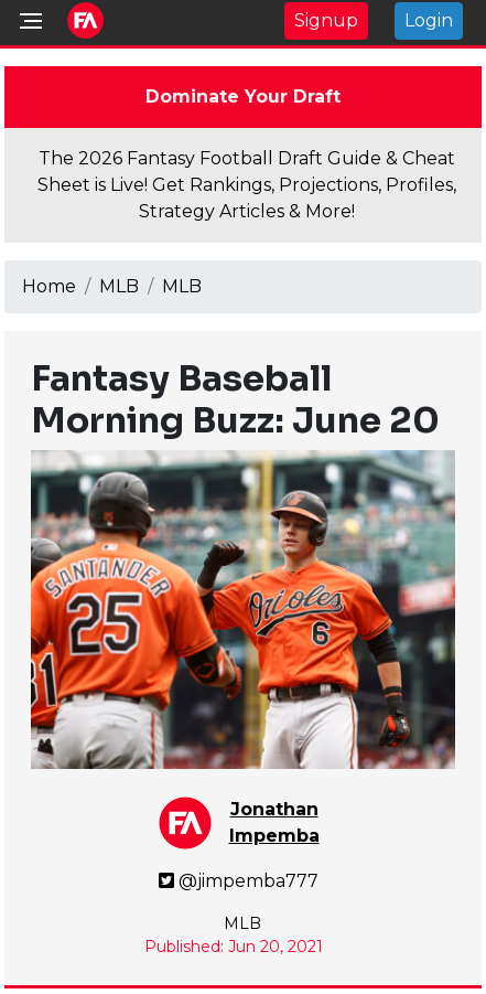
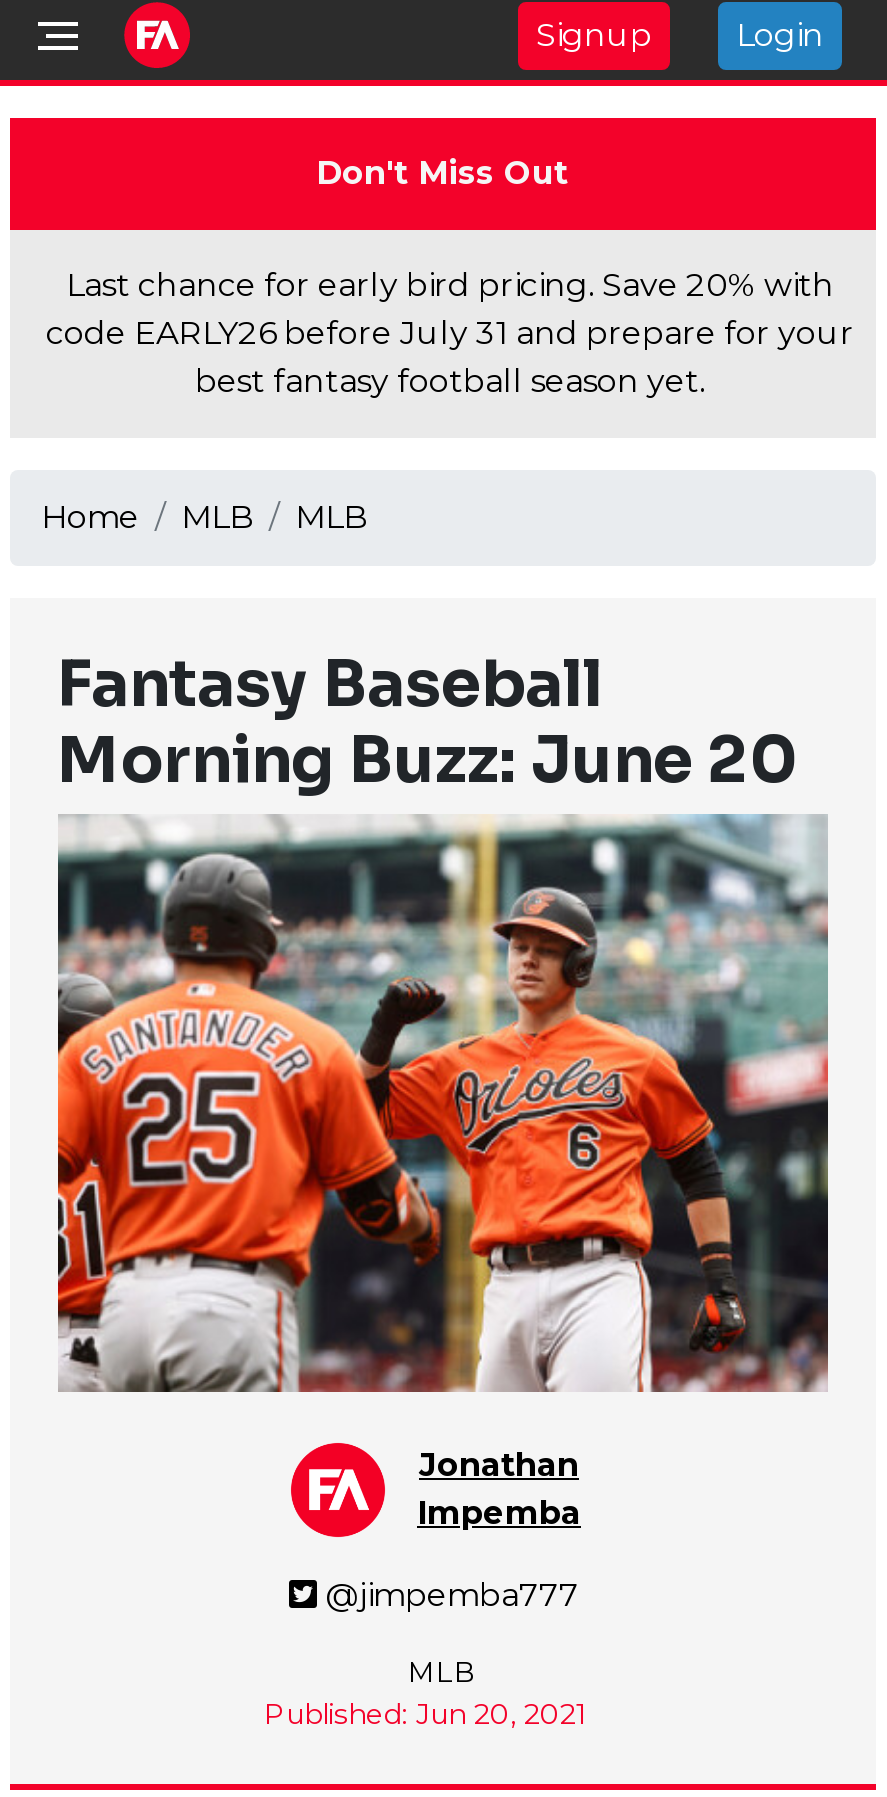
[145,86,340,107] Dominate Your Draft -> [316,154,568,192] Don't Miss Out
[37,148,456,222] The 2026 Fantasy Football Draft Guide & Cheat | Sheet is Live! Get Rankings, Projections, Profiles, | Strategy Articles & More! -> [46,266,854,400] Last chance for early bird pricing. Save 20% with | code EARLY26 before July 31 and prepare for your | best fantasy football season yet.

